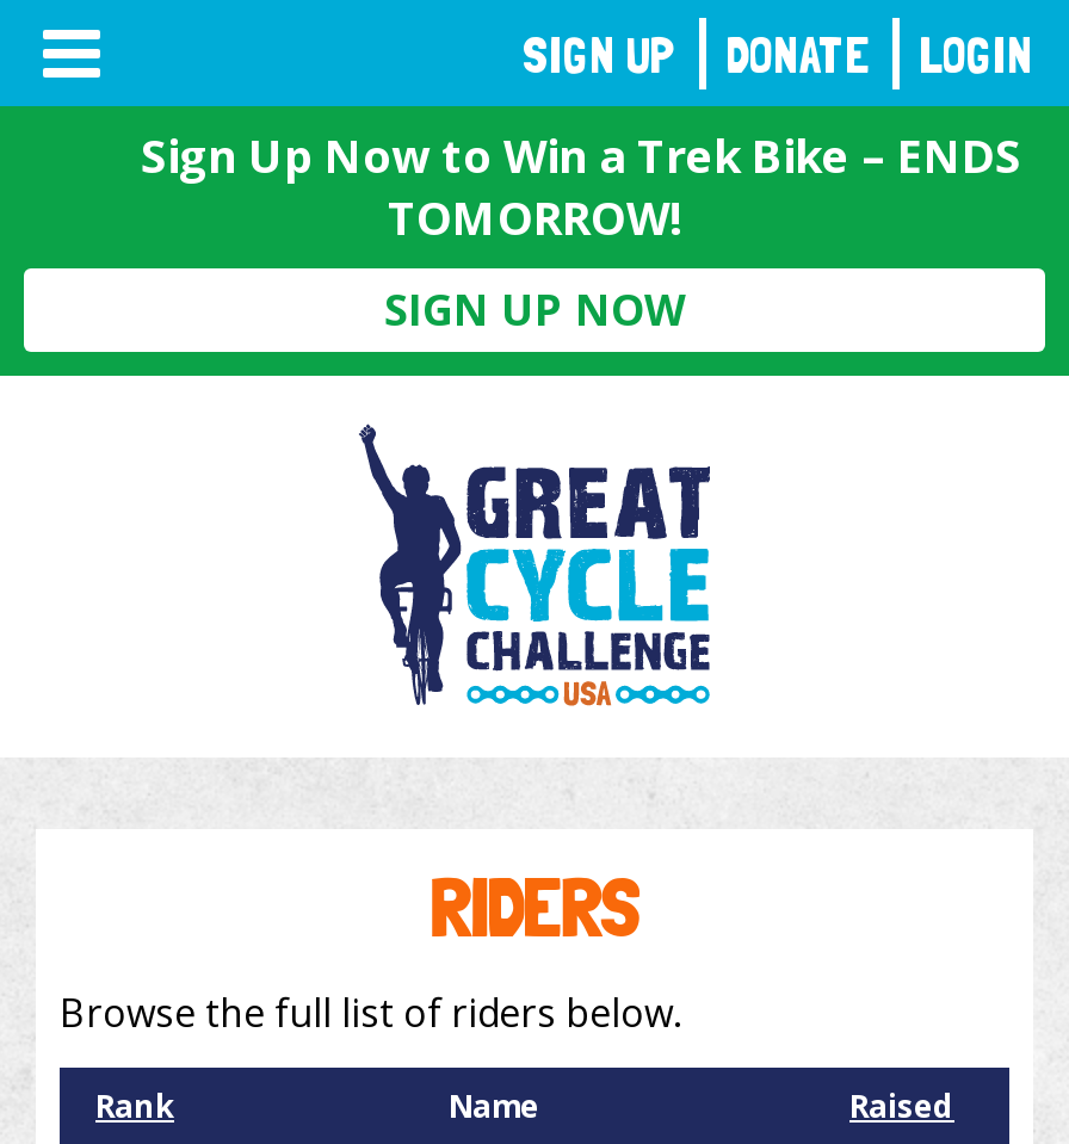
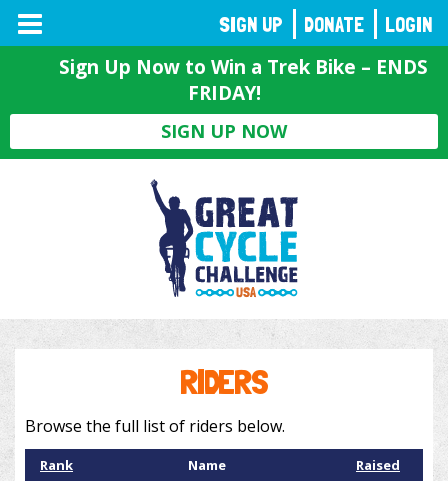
[388,187,681,249] TOMORROW! -> [187,80,260,106] FRIDAY!

